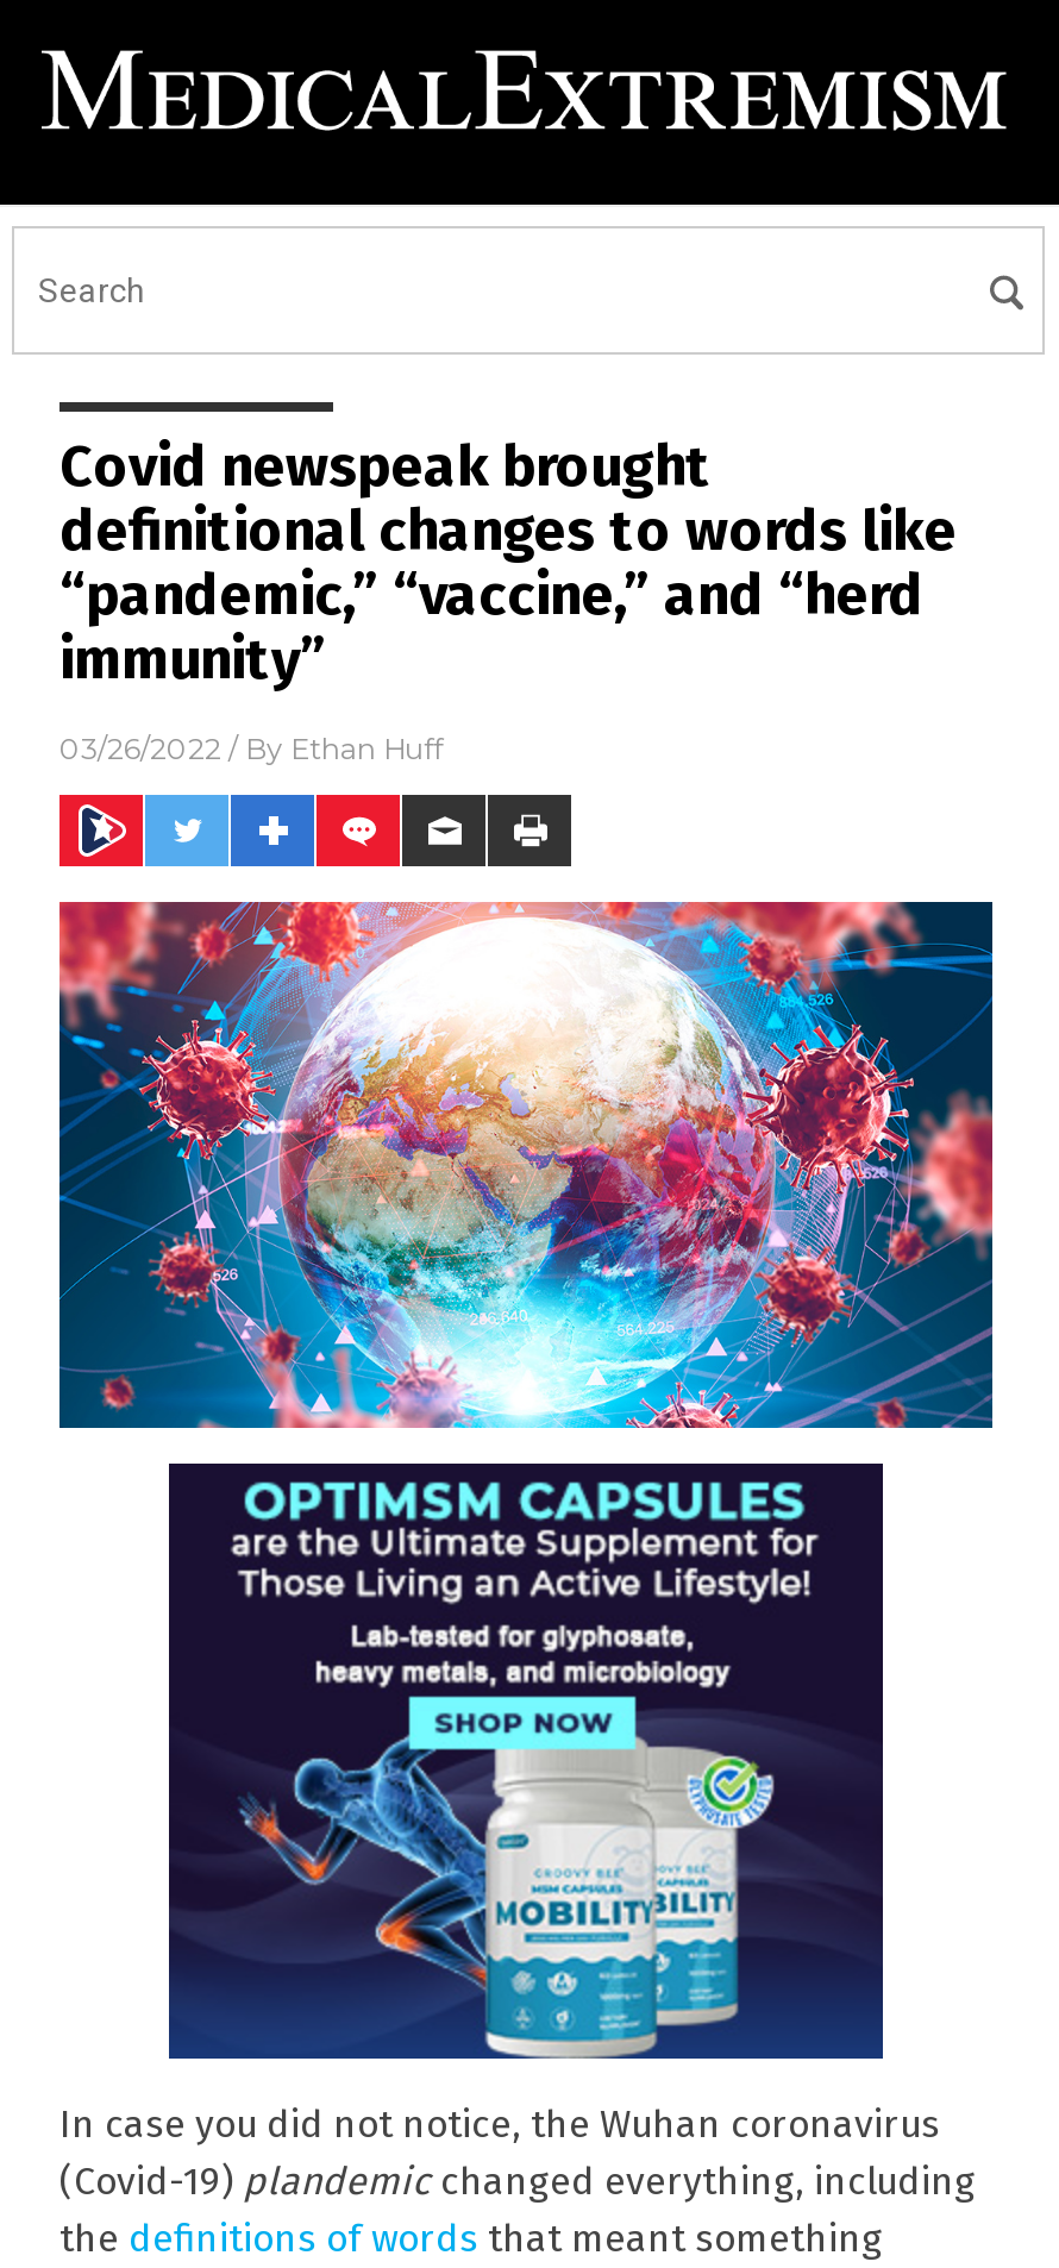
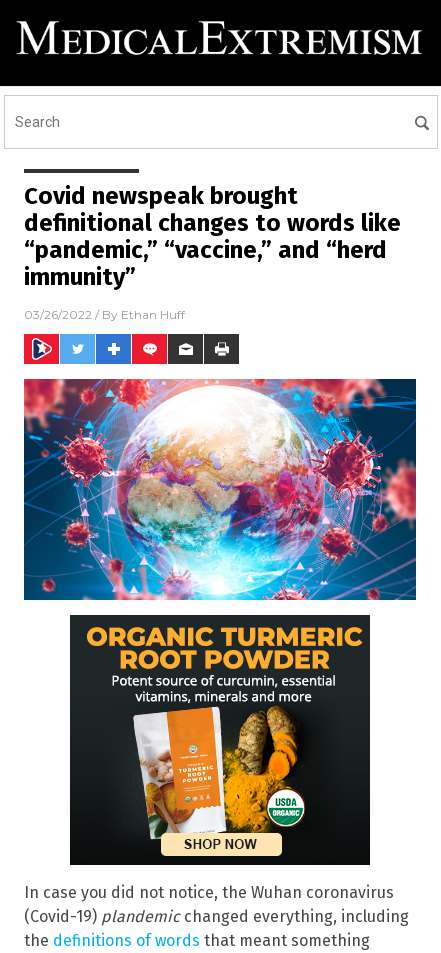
[167,1480,885,2061] [image] -> [69,623,371,866] [image]

